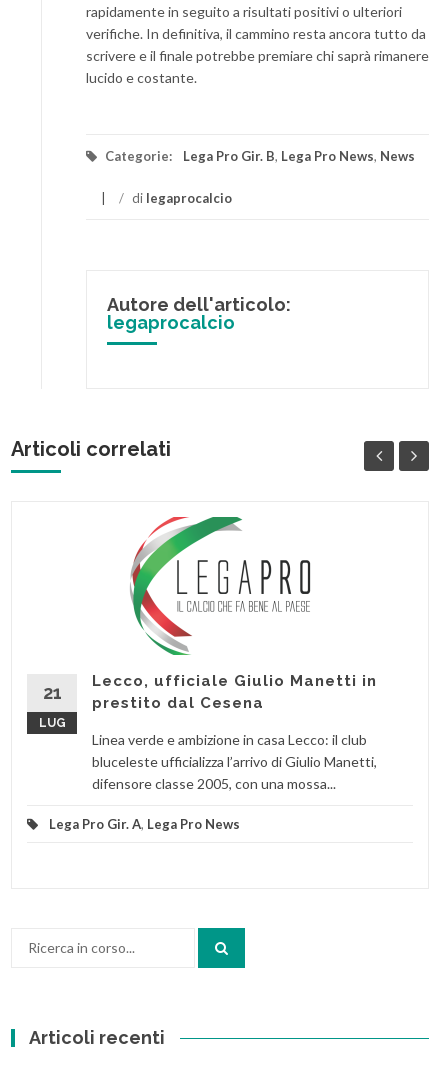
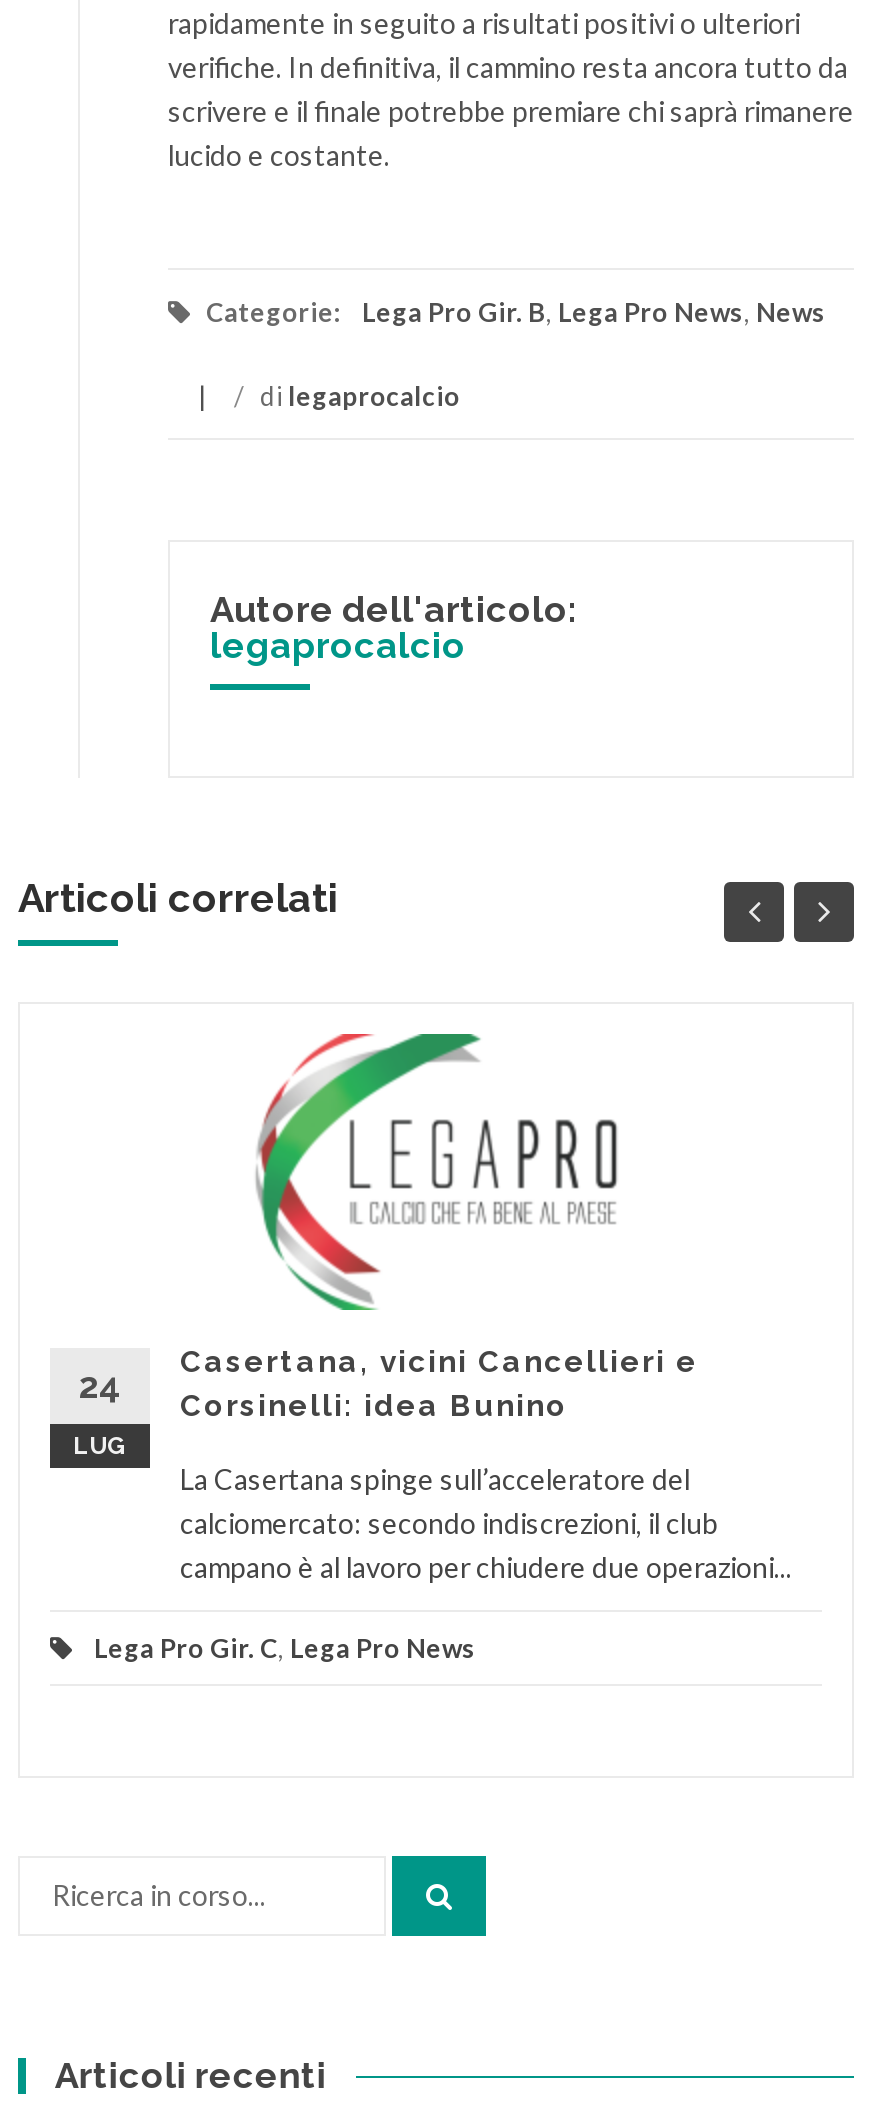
[92,672,377,712] Lecco, ufficiale Giulio Manetti in | prestito dal Cesena -> [180,1343,698,1423] Casertana, vicini Cancellieri e | Corsinelli: idea Bunino
[42,682,61,703] 21 -> [79,1363,121,1405] 24
[92,731,377,792] Linea verde e ambizione in casa Lecco: il club | bluceleste ufficializza l’arrivo di Giulio Manetti, | difensore classe 2005, con una mossa... -> [180,1461,792,1583] La Casertana spinge sull’acceleratore del | calciomercato: secondo indiscrezioni, il club | campano è al lavoro per chiudere due operazioni...
[49,816,240,832] Lega Pro Gir. A, Lega Pro News -> [94,1631,476,1663] Lega Pro Gir. C, Lega Pro News

